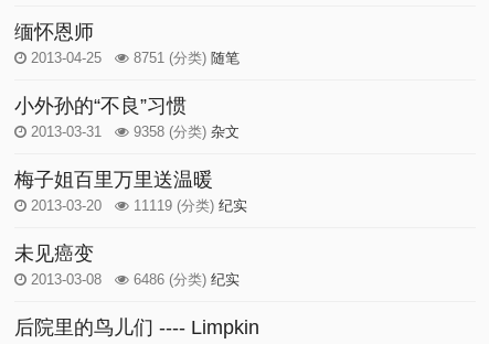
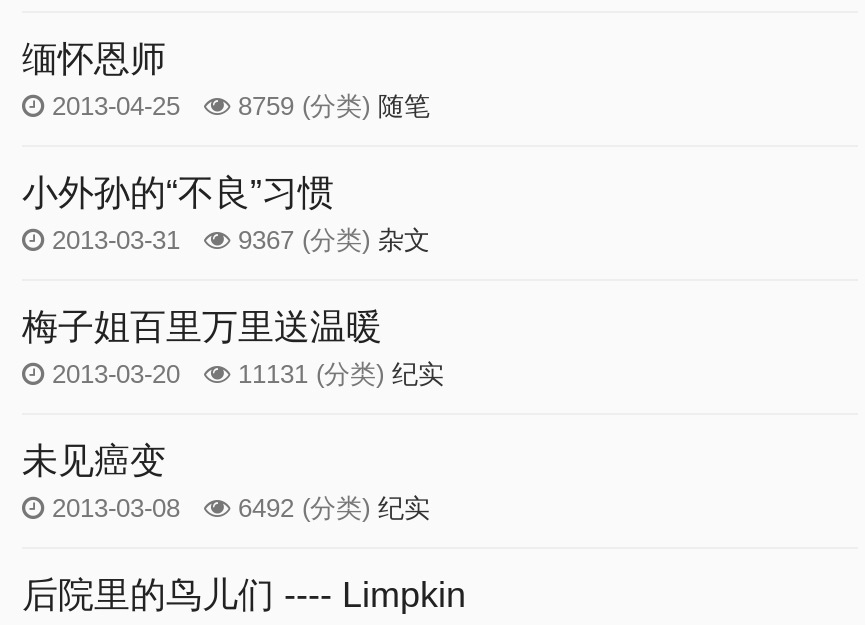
[26,50,240,66] 2013-04-25 8751 (分类)随笔 -> [44,91,430,121] 2013-04-25 8759 (分类)随笔
[26,123,240,140] 2013-03-31 9358 (分类)杂文 -> [44,225,430,255] 2013-03-31 9367 (分类)杂文
[26,197,247,214] 2013-03-20 11119 (分类)纪实 -> [44,359,444,389] 2013-03-20 11131 (分类)纪实
[26,271,240,288] 2013-03-08 6486 (分类)纪实 -> [44,493,430,523] 2013-03-08 6492 (分类)纪实

